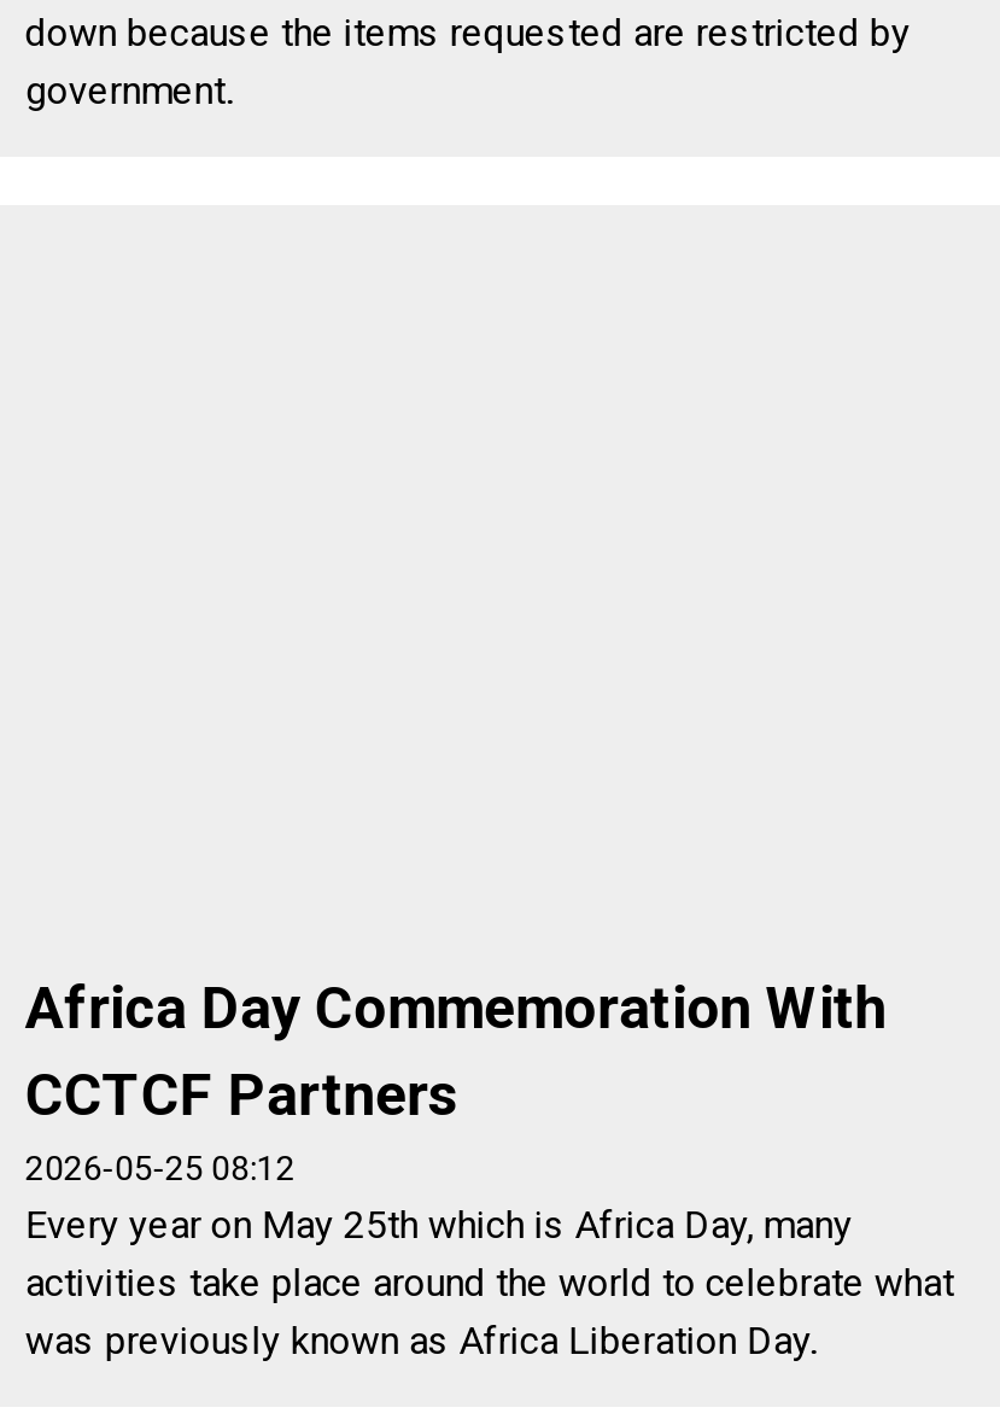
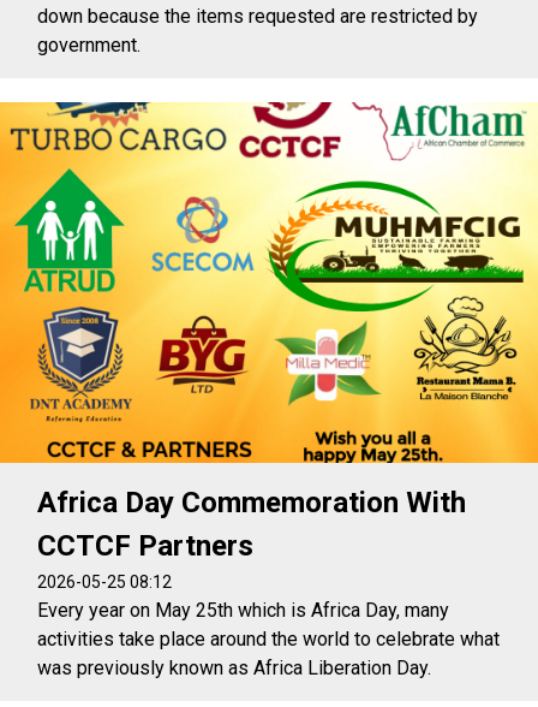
none -> [4,101,534,464] [image]

